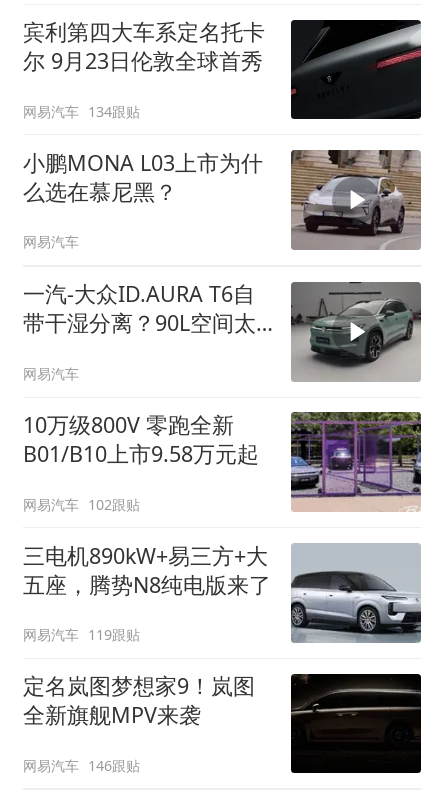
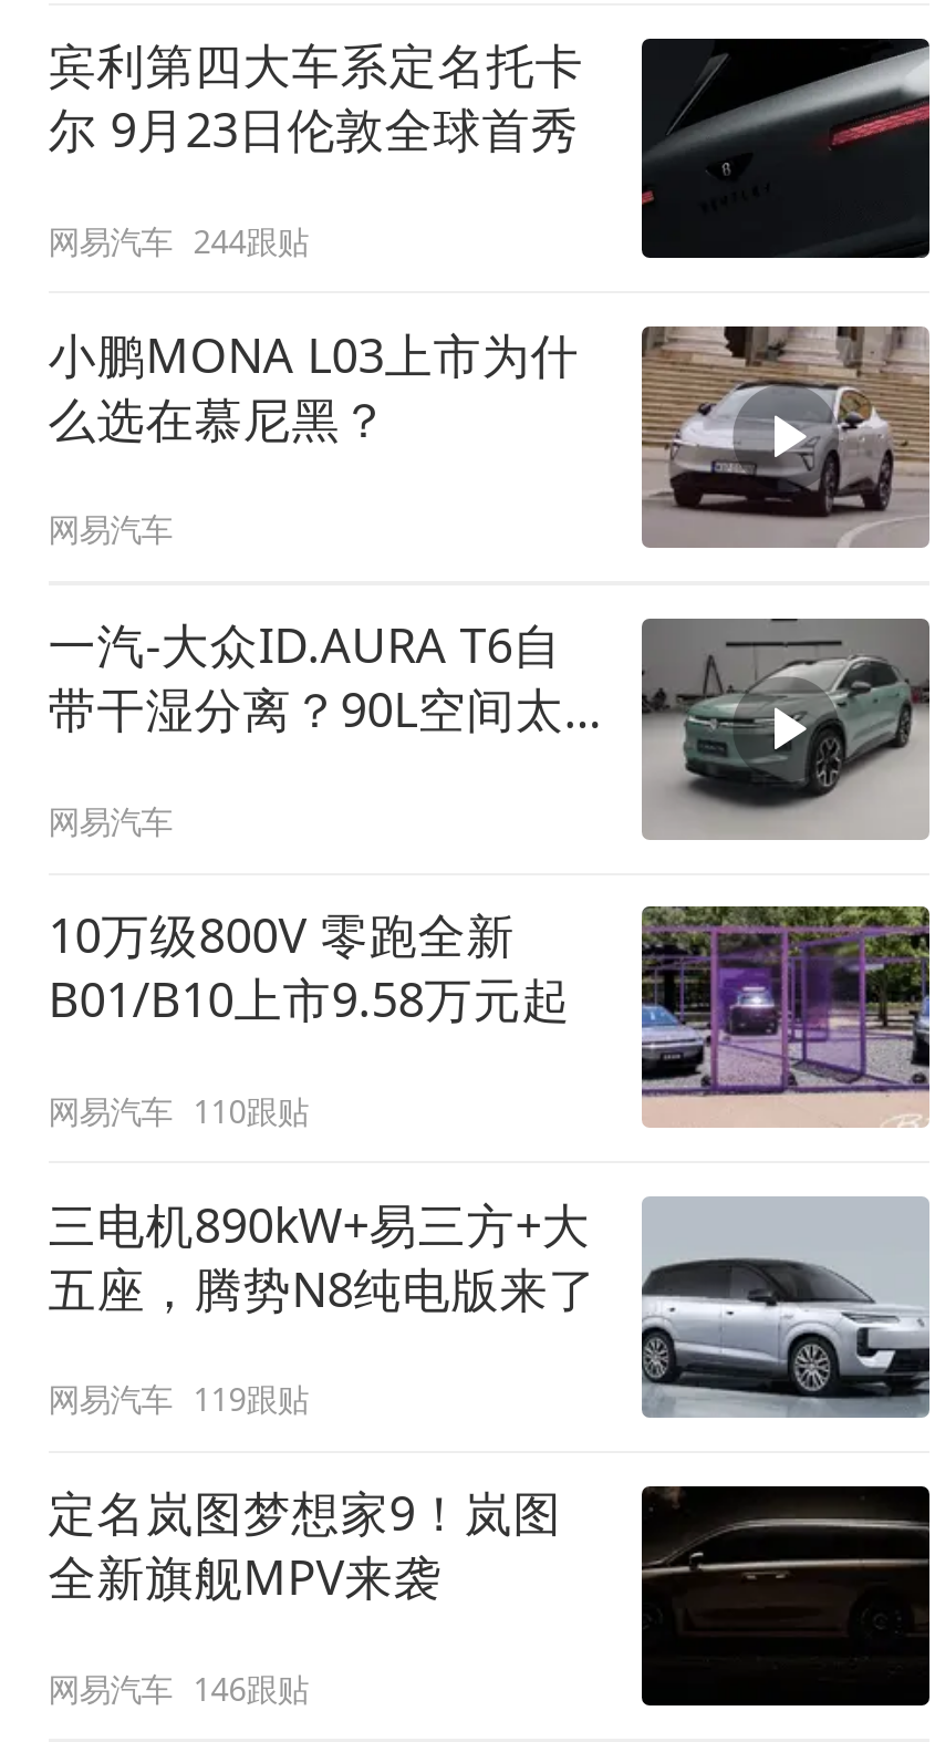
[23,102,140,121] 网易汽车 134跟贴 -> [48,220,308,262] 网易汽车 244跟贴
[23,495,140,514] 网易汽车 102跟贴 -> [48,1089,308,1131] 网易汽车 110跟贴

